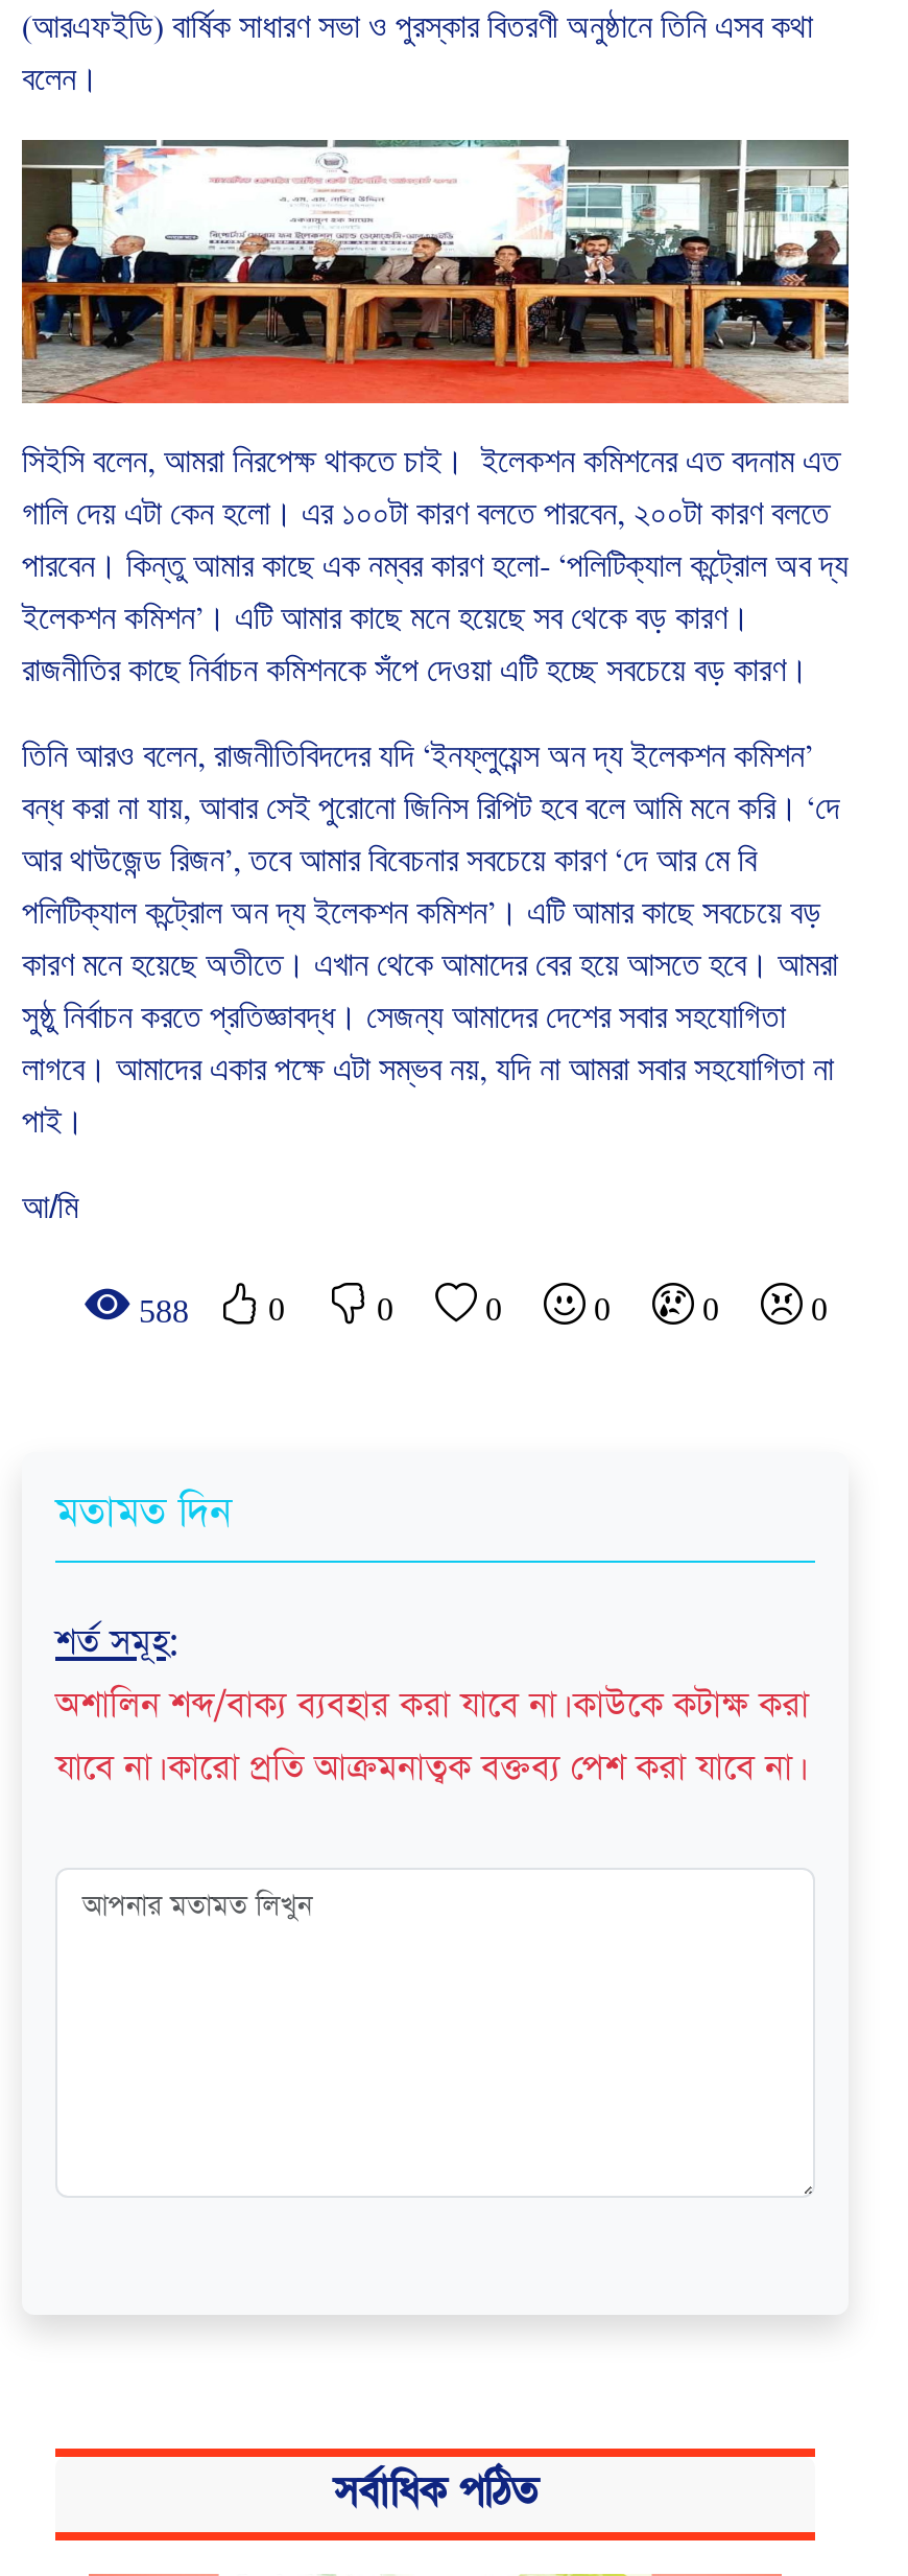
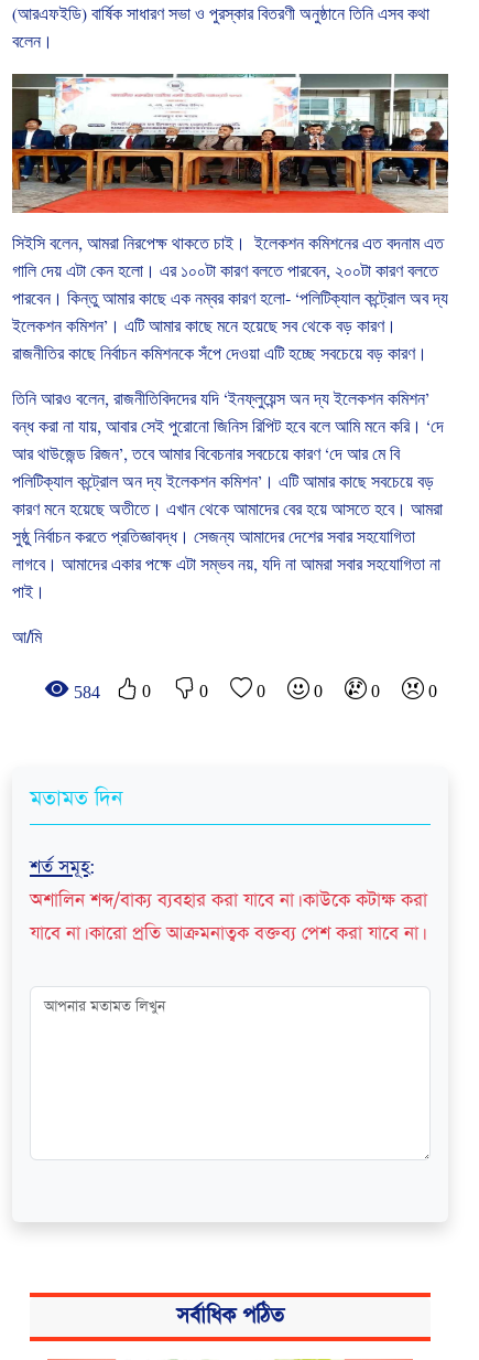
[139,1290,285,1332] 588 0 -> [74,681,151,703] 584 0

